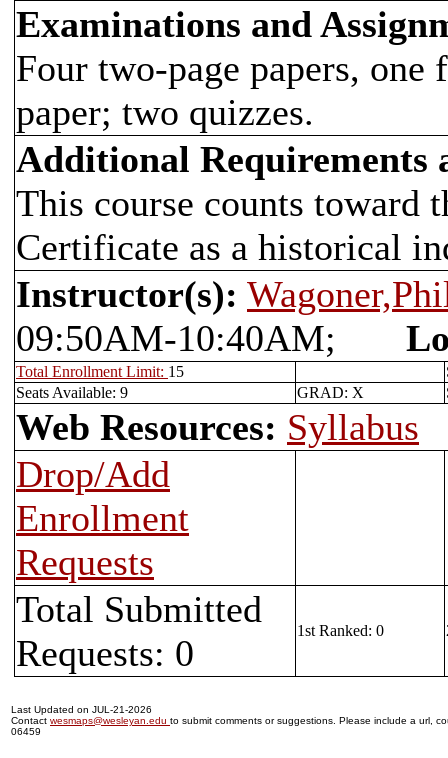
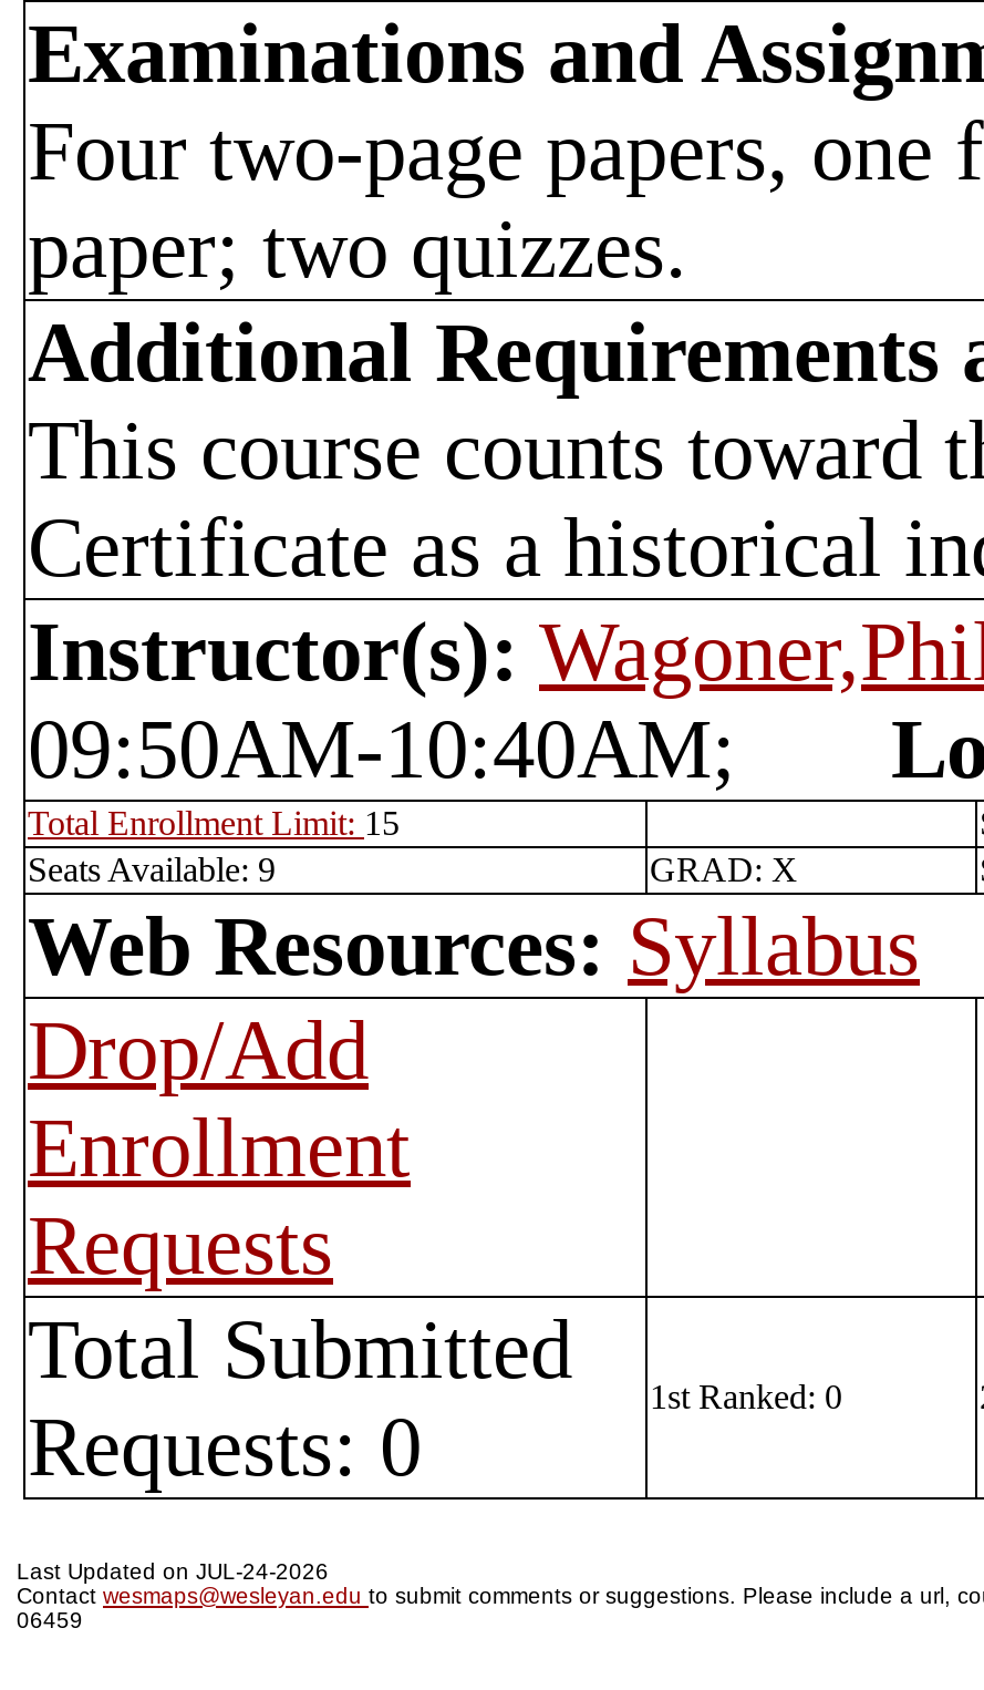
[11,704,152,715] Last Updated on JUL-21-2026 -> [17,1559,329,1584] Last Updated on JUL-24-2026

